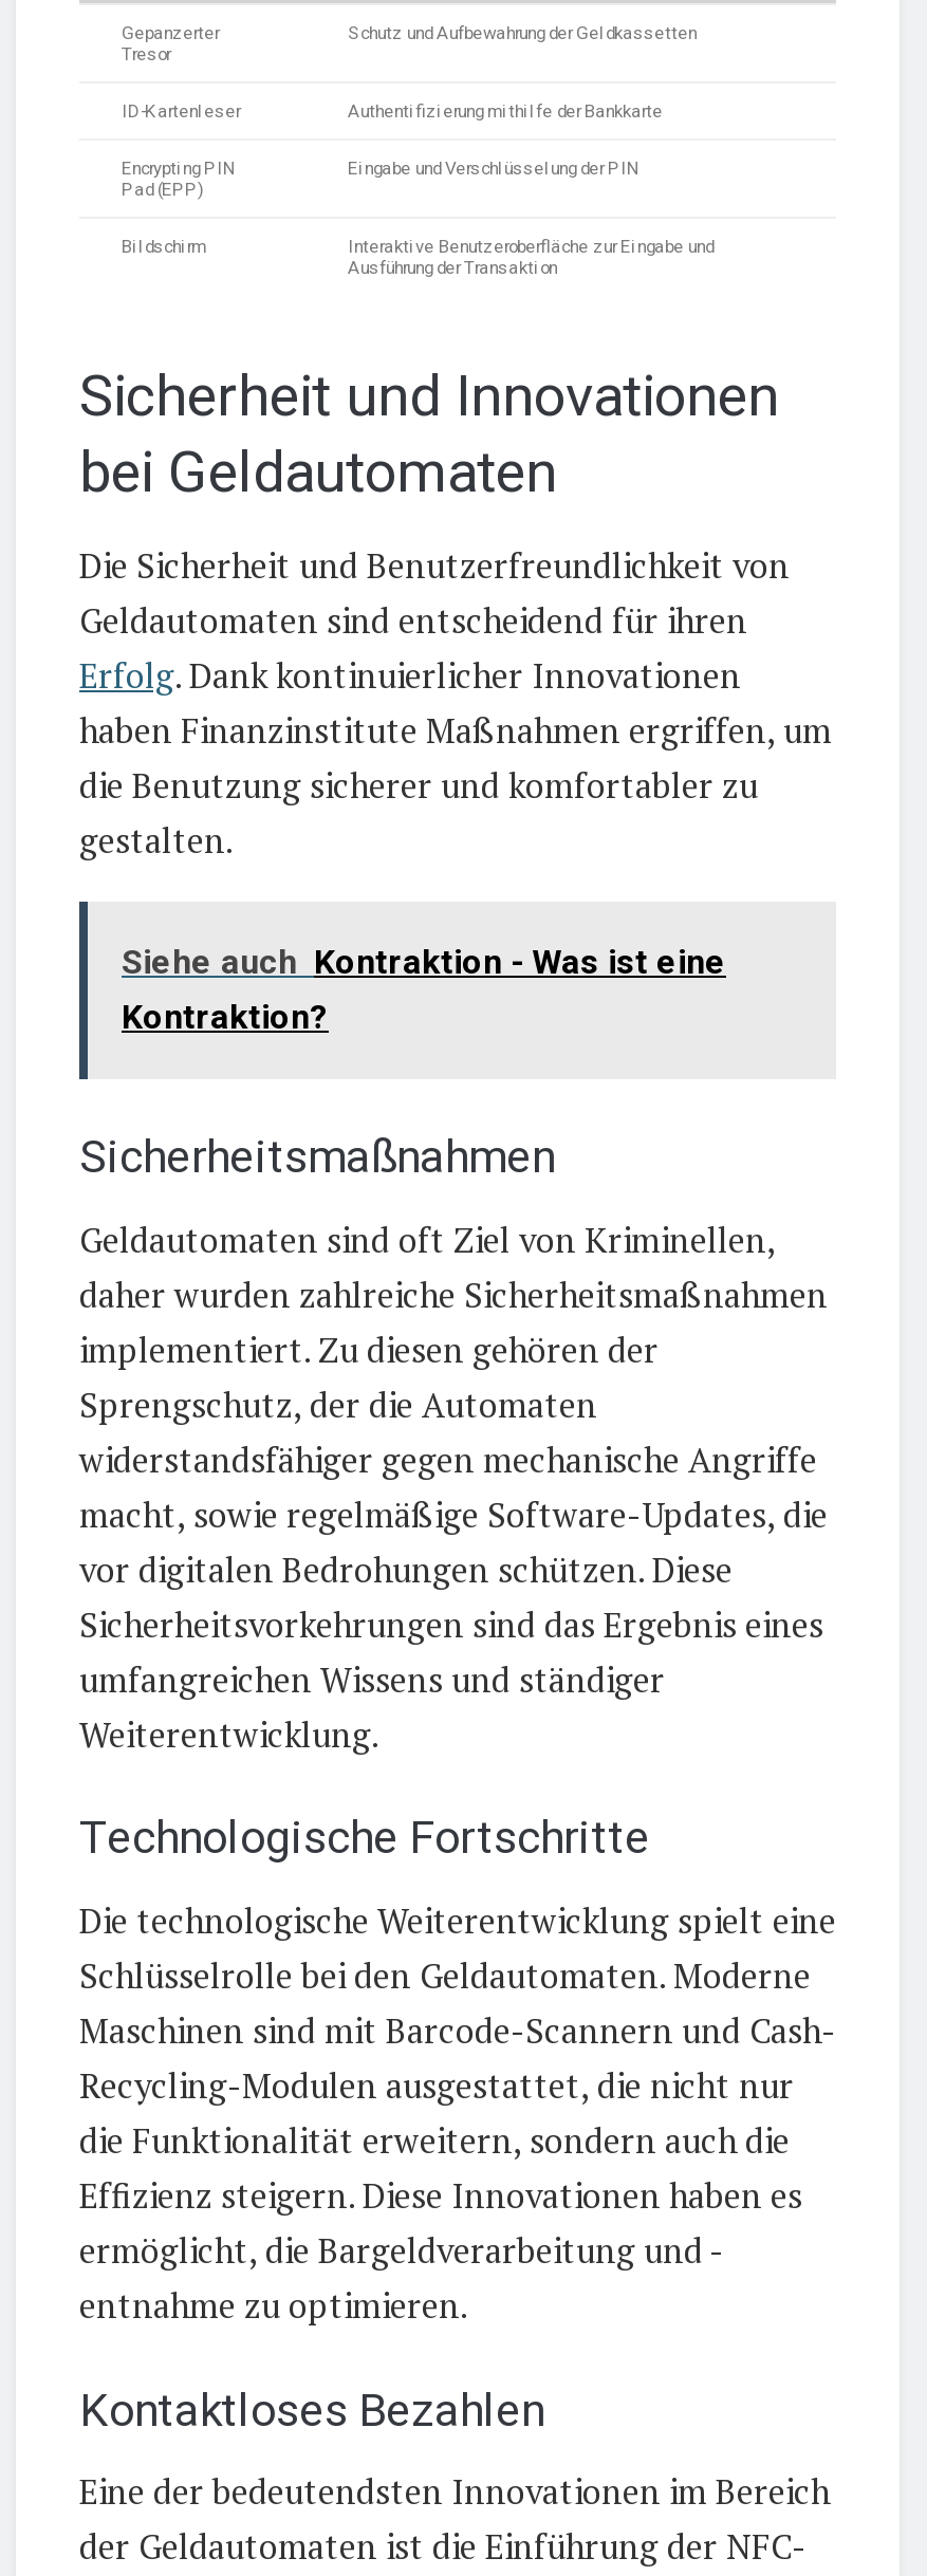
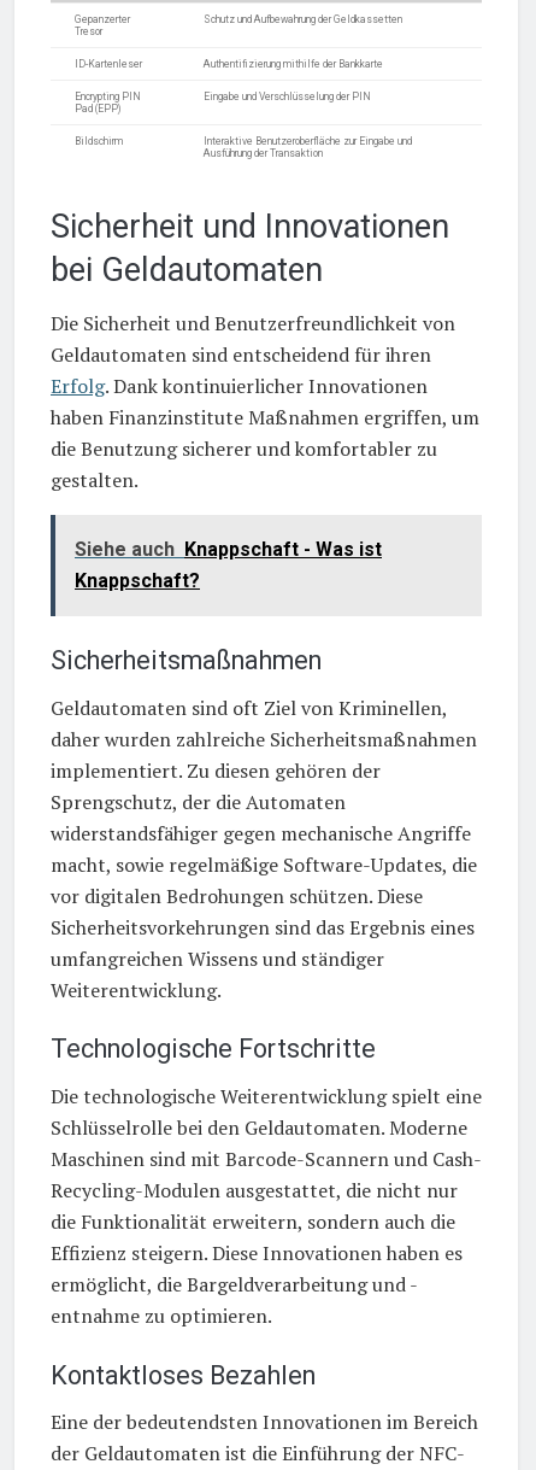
[122,942,726,1038] Siehe auch Kontraktion - Was ist eine | Kontraktion? -> [75,538,382,592] Siehe auch Knappschaft - Was ist | Knappschaft?

